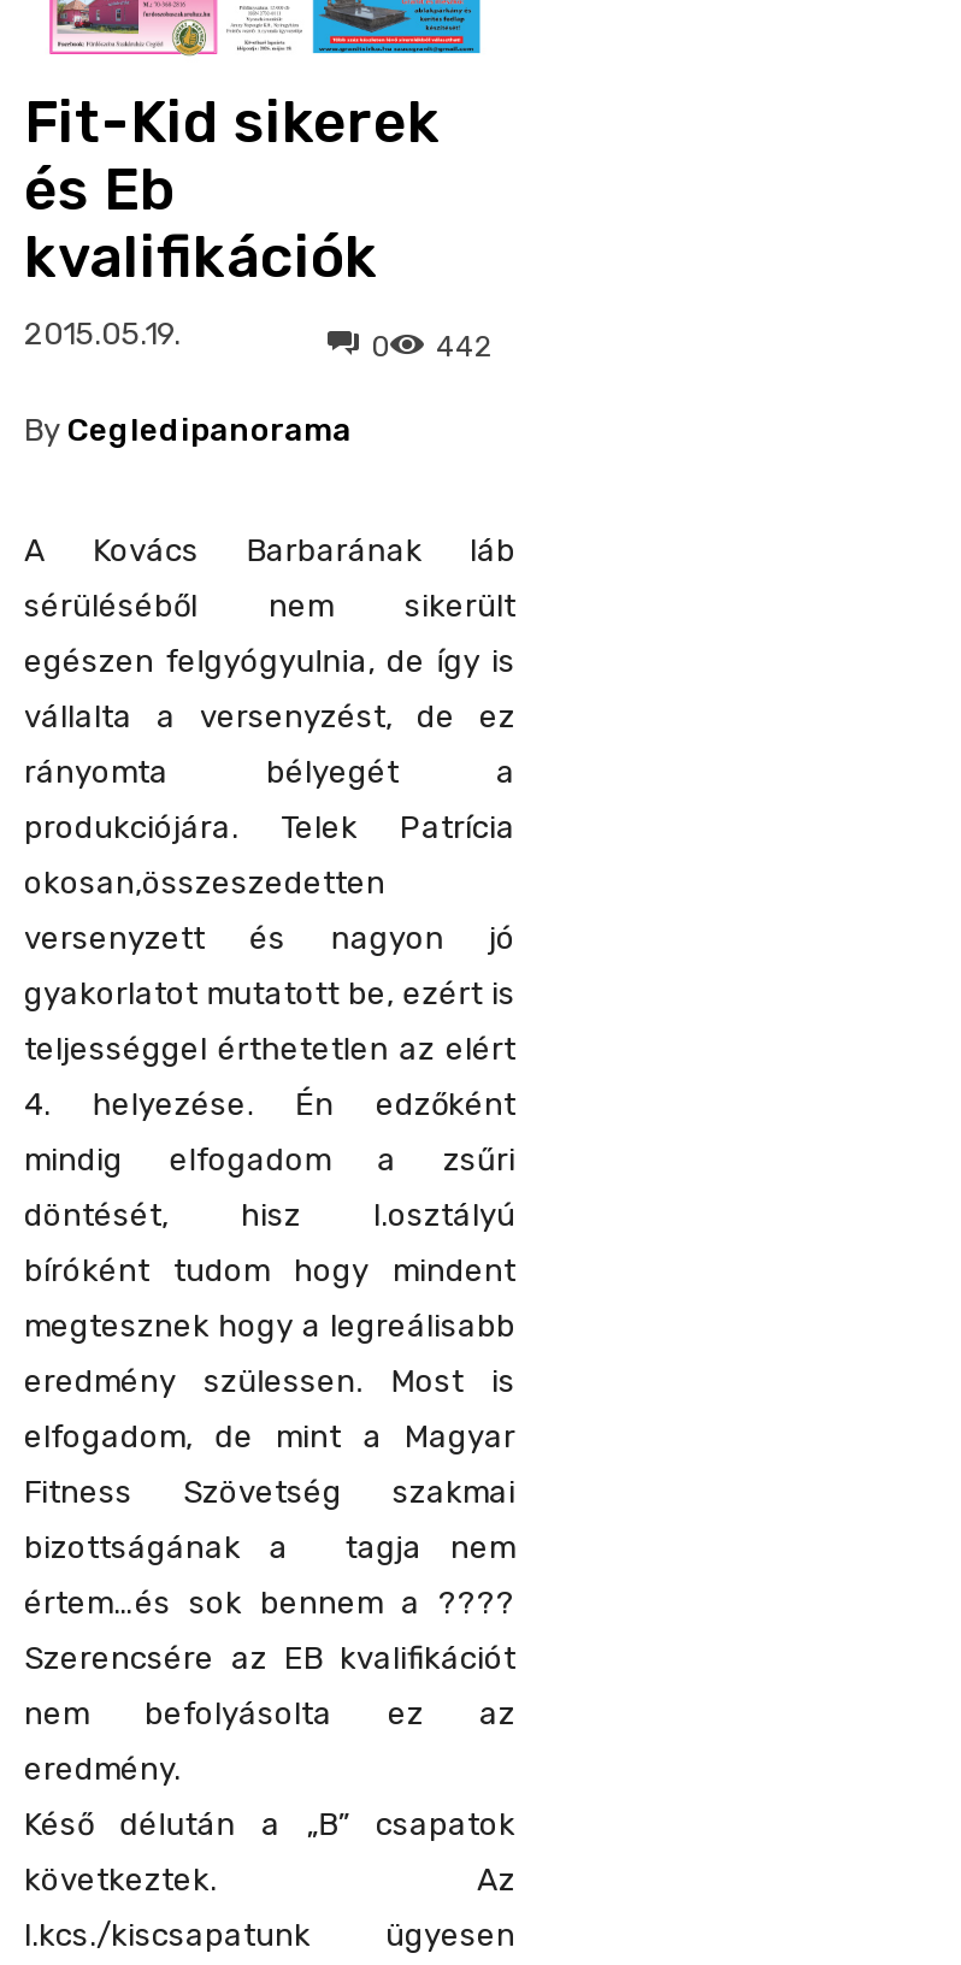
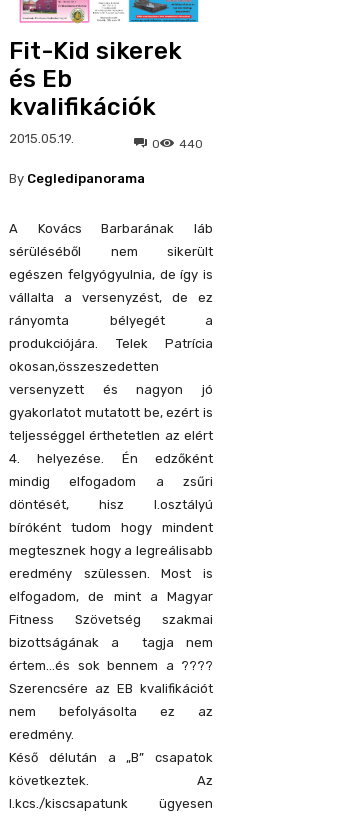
[436,330,491,363] 442 -> [179,137,203,151] 440

